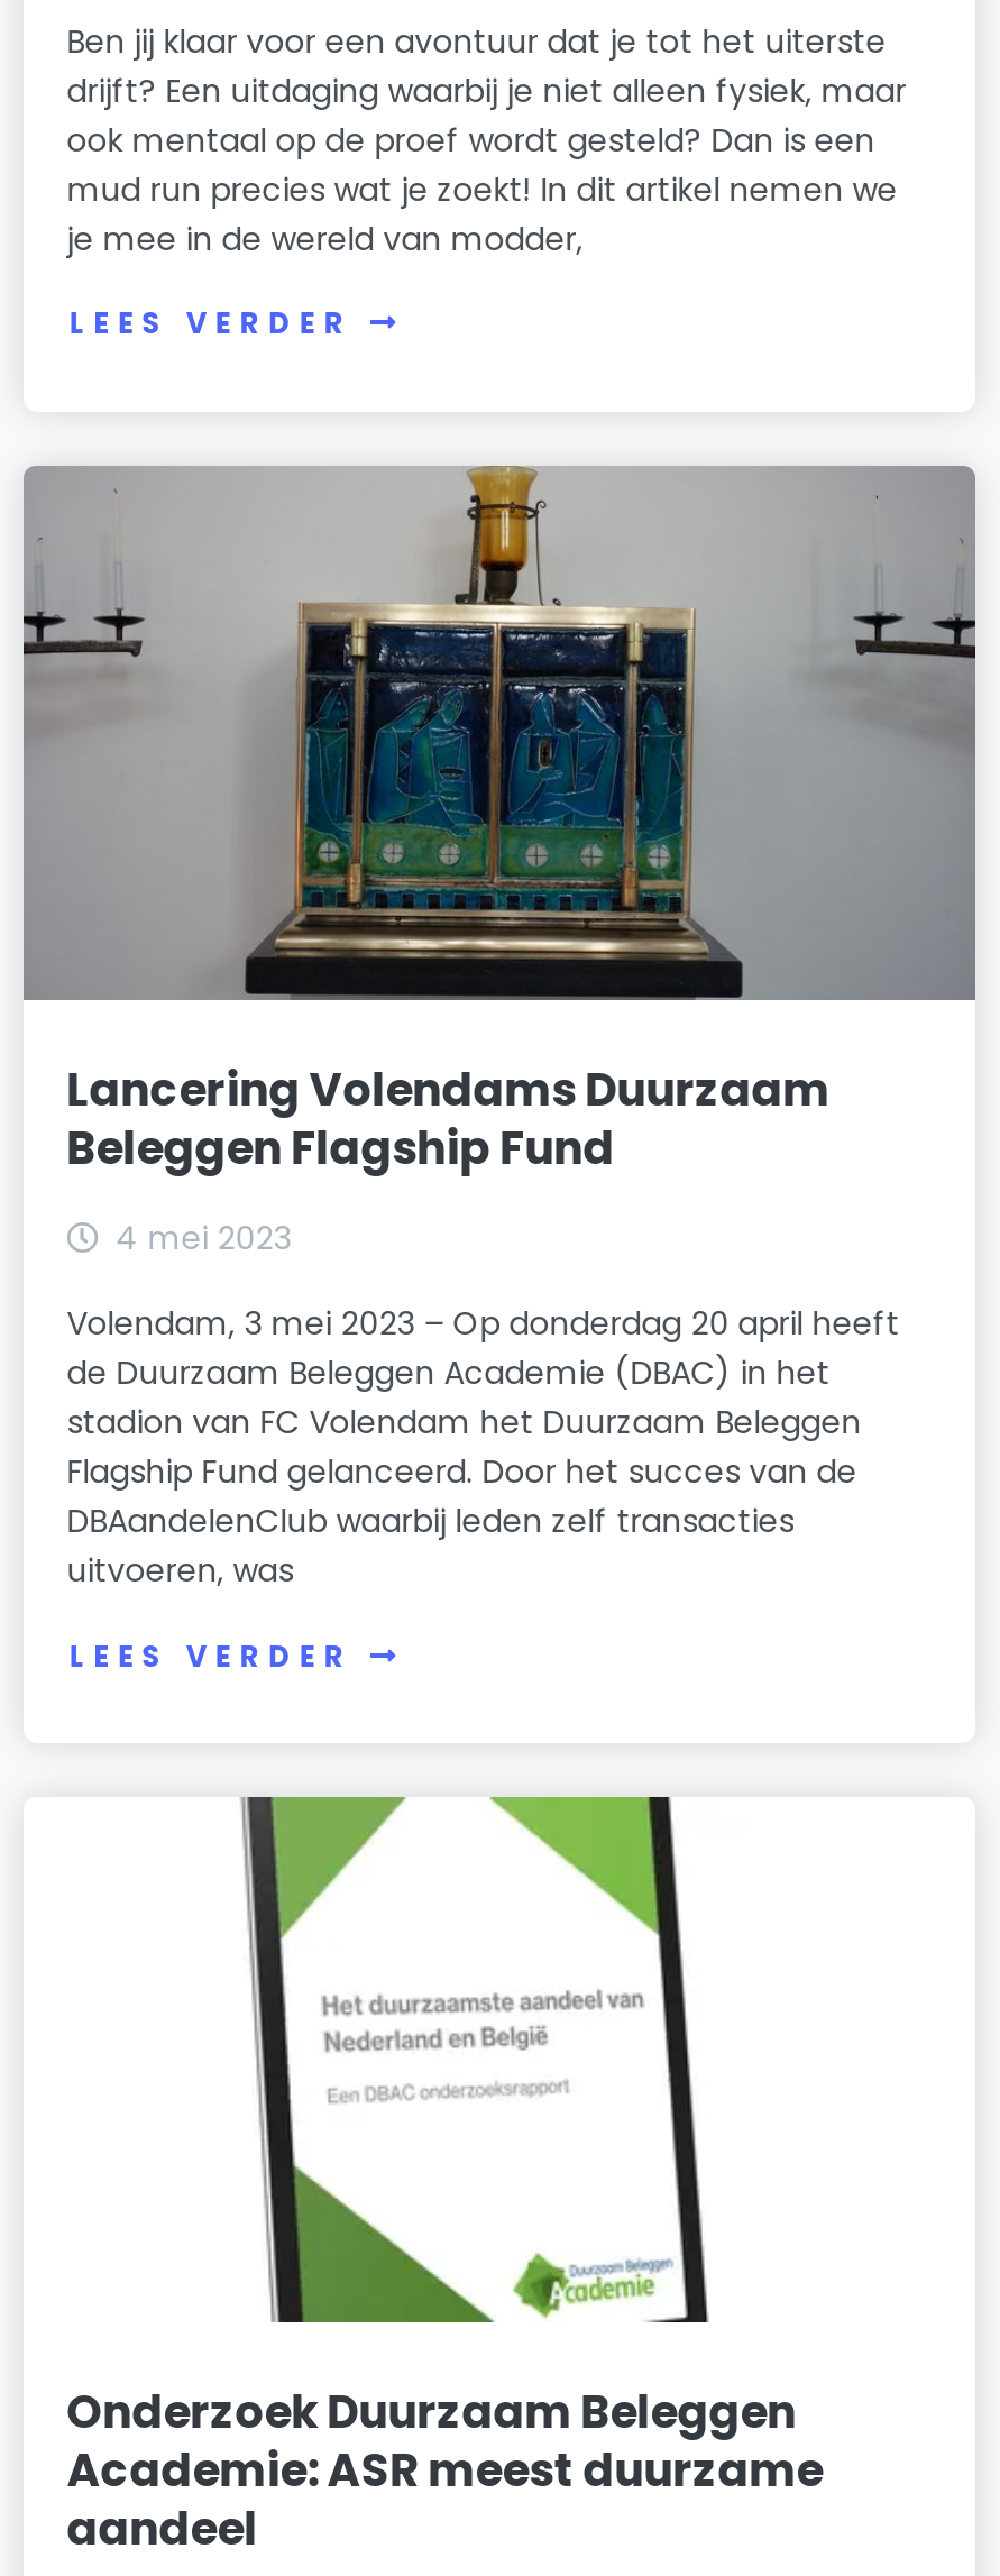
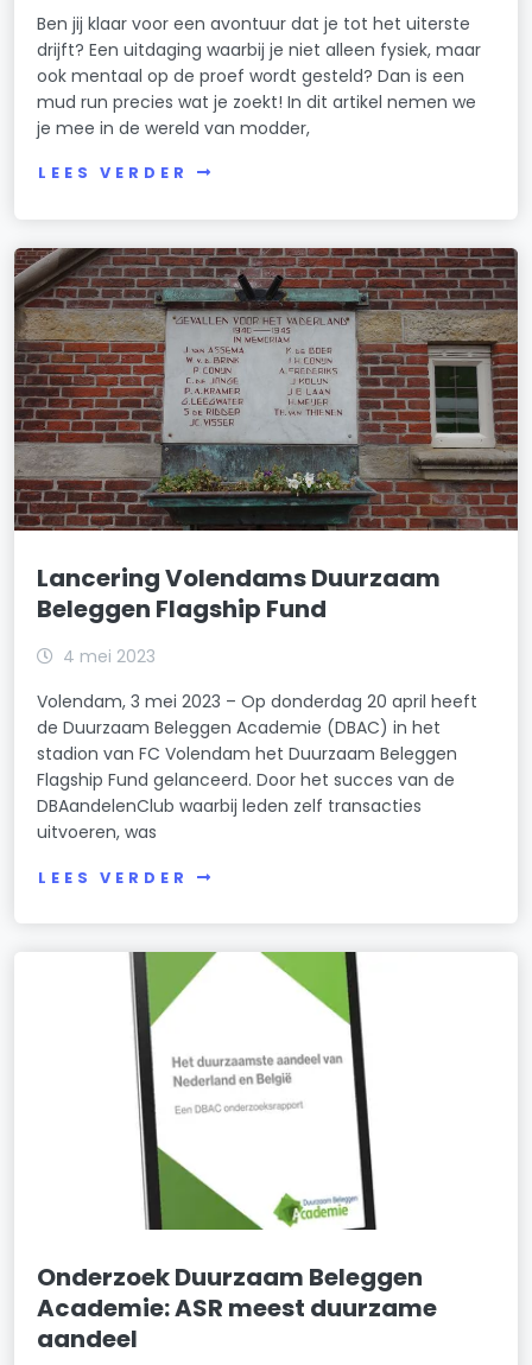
[24,466,975,1000] [image] -> [14,248,519,532] [image]

